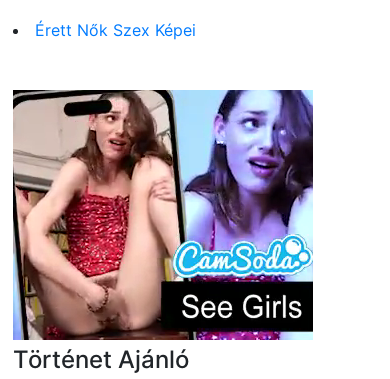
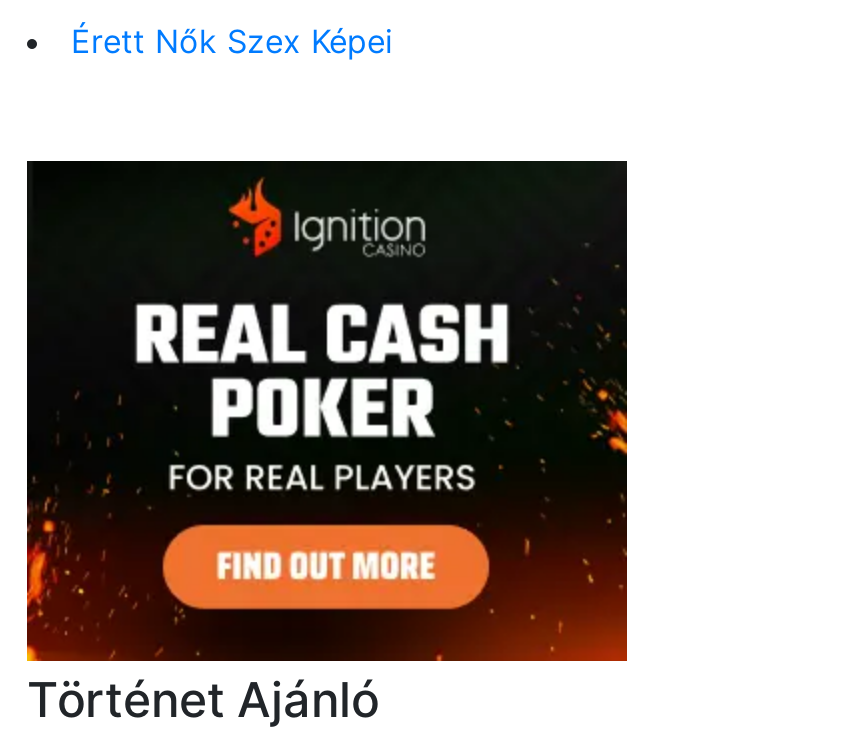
[12,89,314,341] [image] -> [25,159,629,663] [image]

